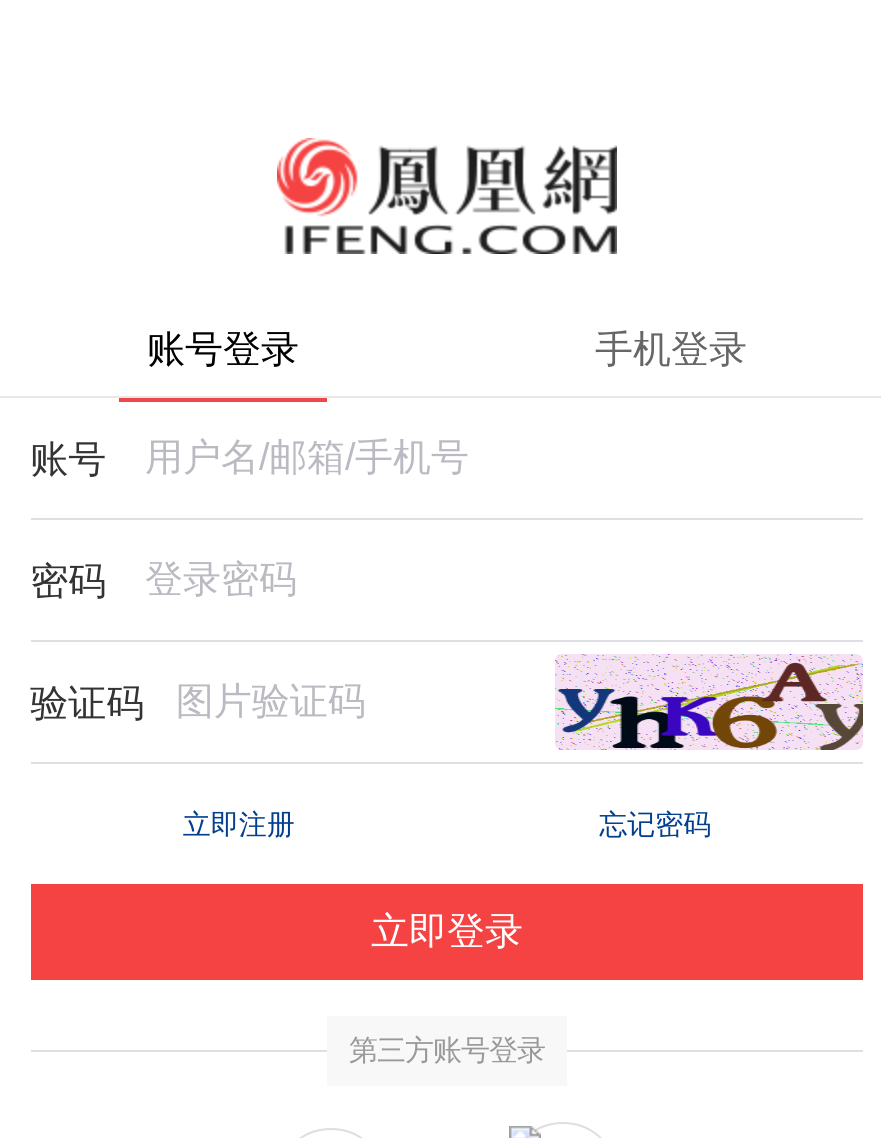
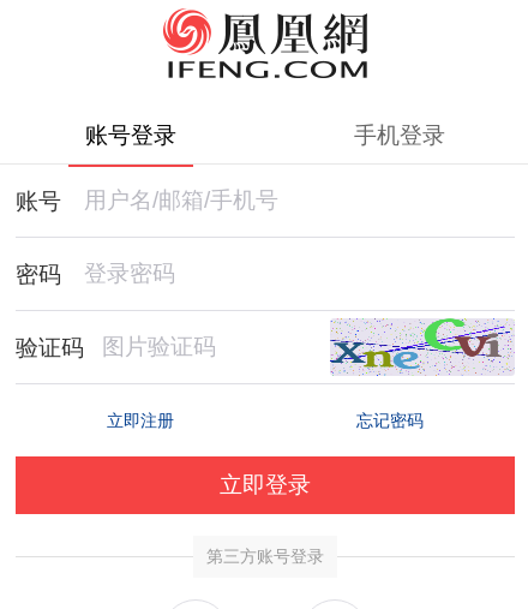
[557,654,865,752] [image] -> [329,317,515,376] [image]

